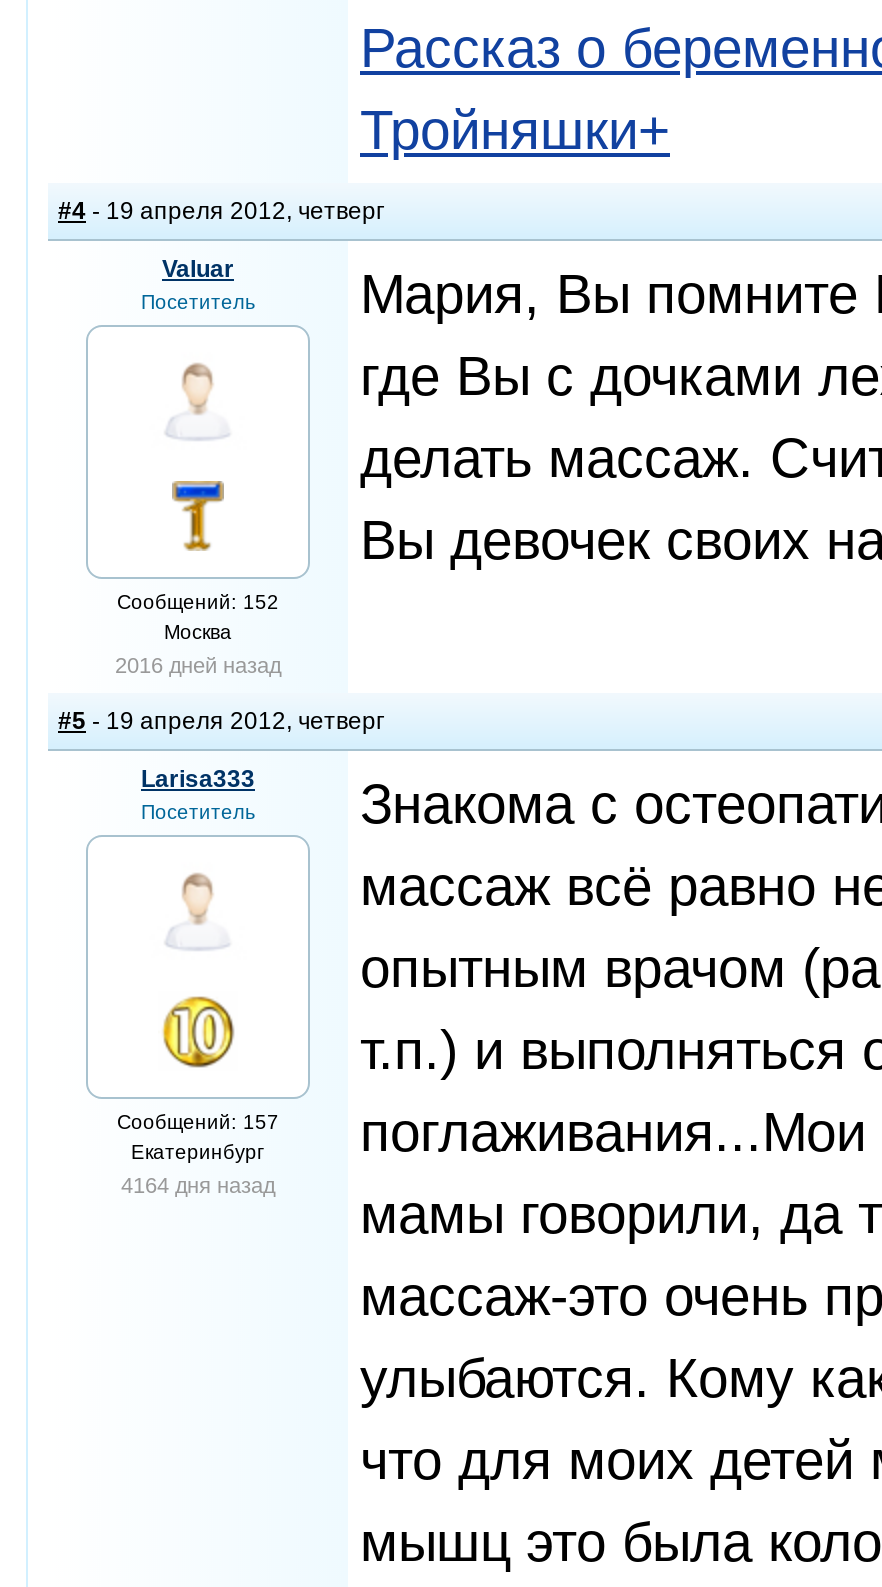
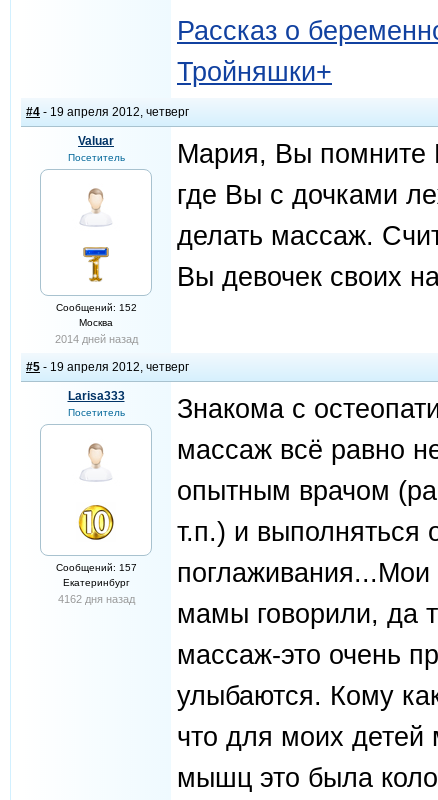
[115,653,281,677] 2016 дней назад -> [54,333,137,345] 2014 дней назад
[121,1173,275,1197] 4164 дня назад -> [57,593,134,605] 4162 дня назад

